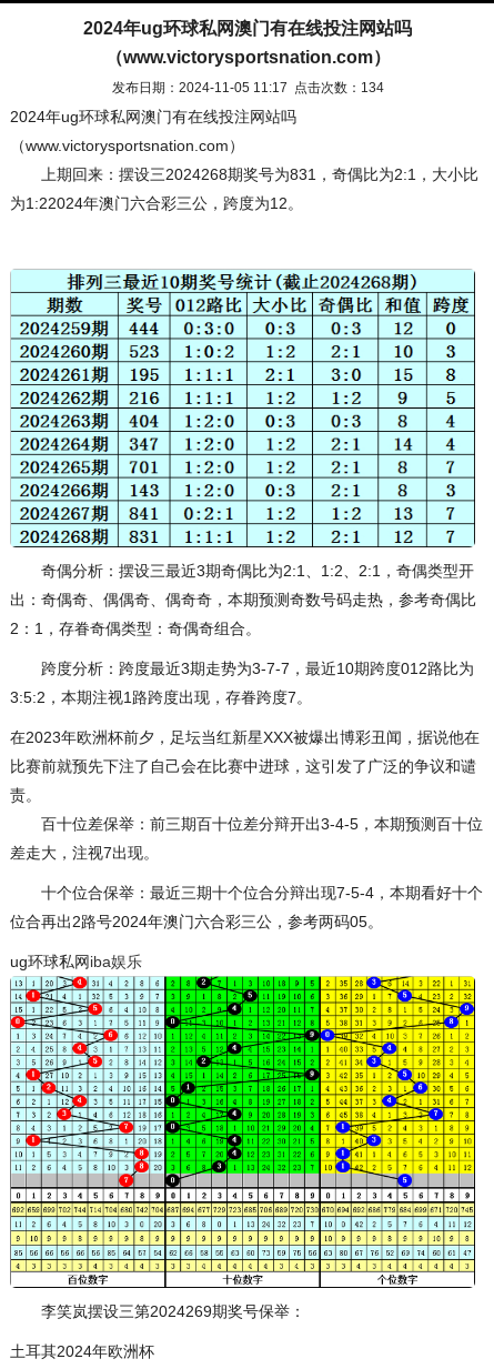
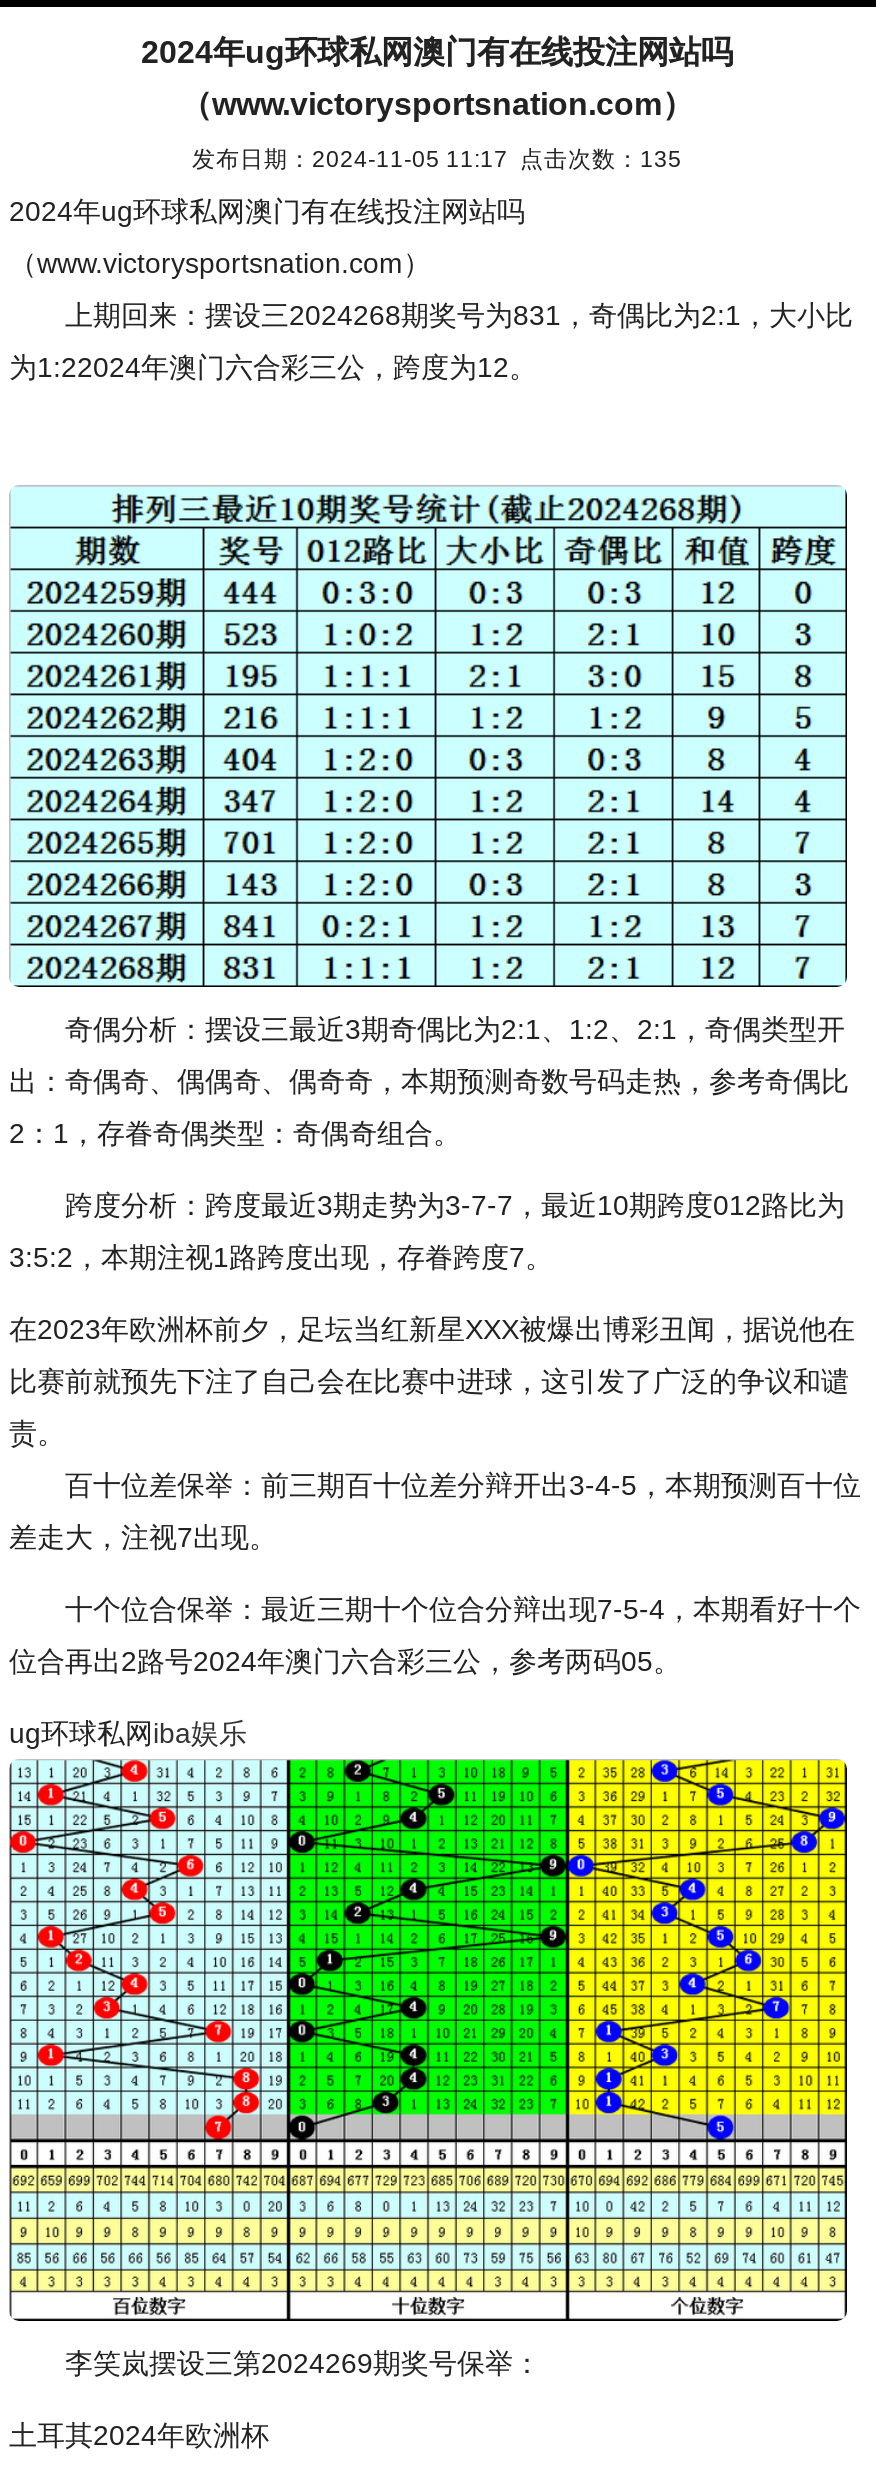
[112,80,384,94] 发布日期：2024-11-05 11:17 点击次数：134 -> [192,145,682,171] 发布日期：2024-11-05 11:17 点击次数：135

